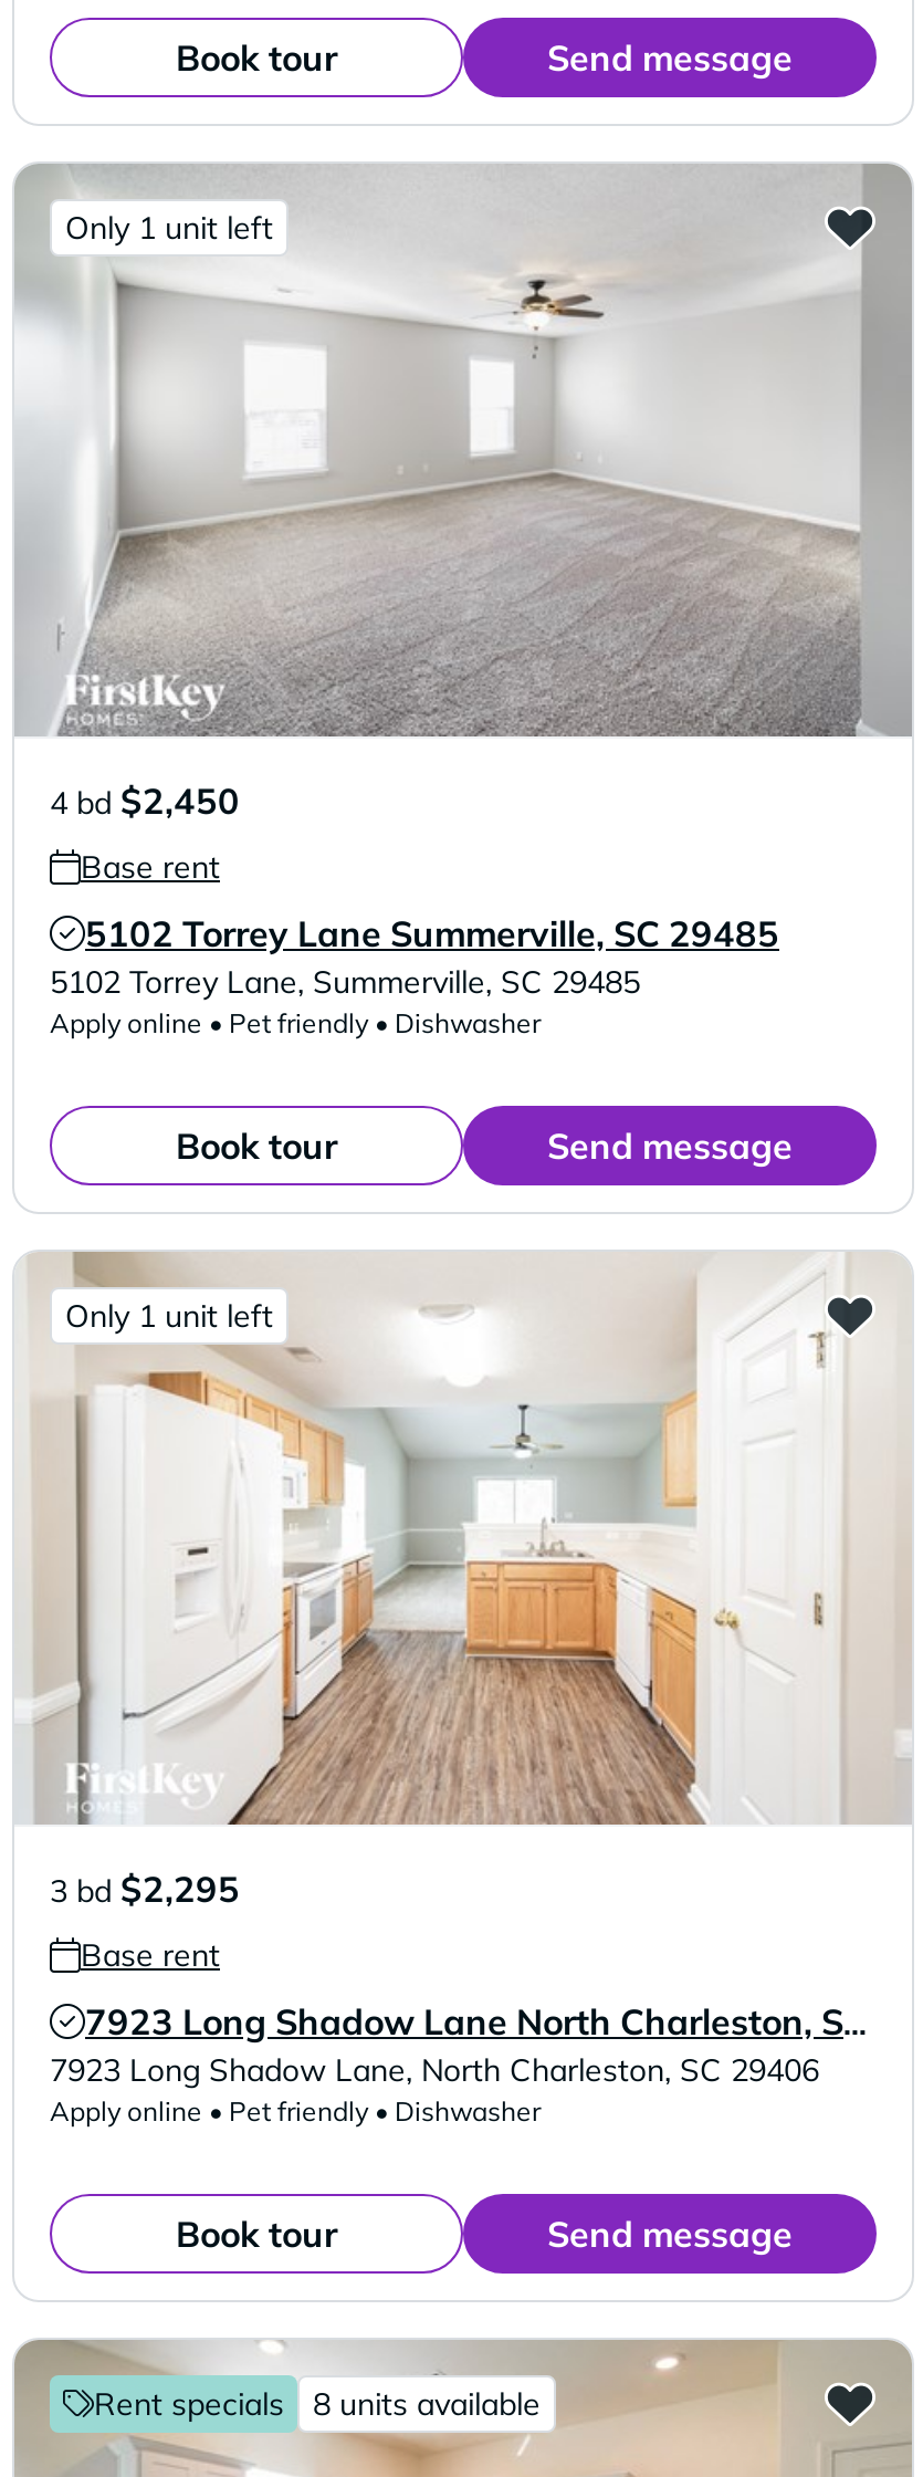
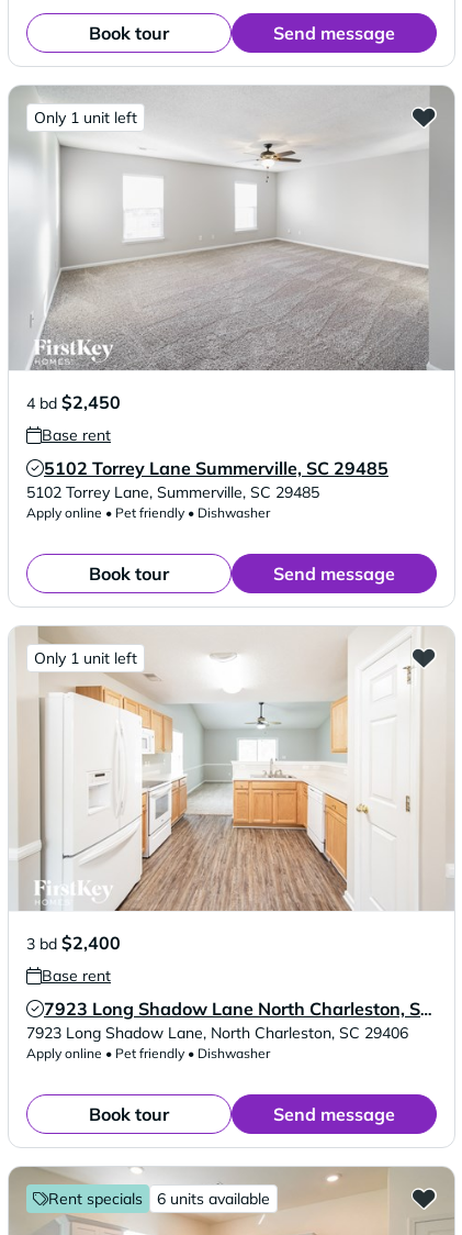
[50,1867,240,1911] 3 bd $2,295 -> [26,932,121,954] 3 bd $2,400
[313,2384,541,2424] 8 units available -> [157,1189,270,1209] 6 units available

